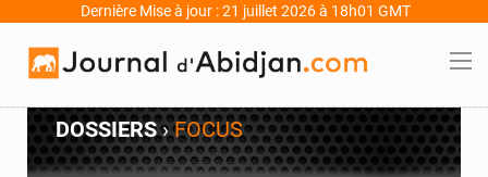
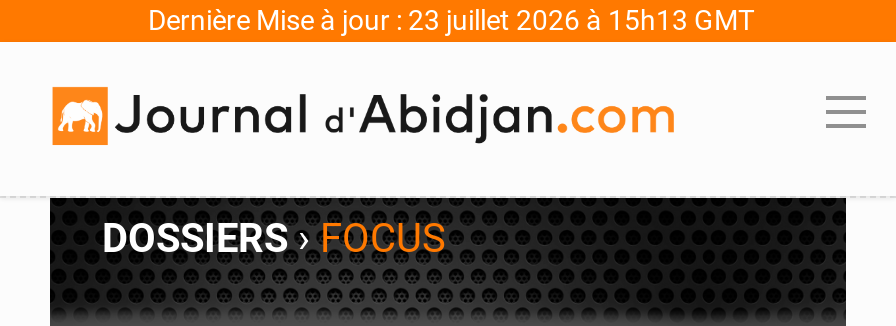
[77,2,411,20] Dernière Mise à jour : 21 juillet 2026 à 18h01 GMT -> [142,4,754,36] Dernière Mise à jour : 23 juillet 2026 à 15h13 GMT

